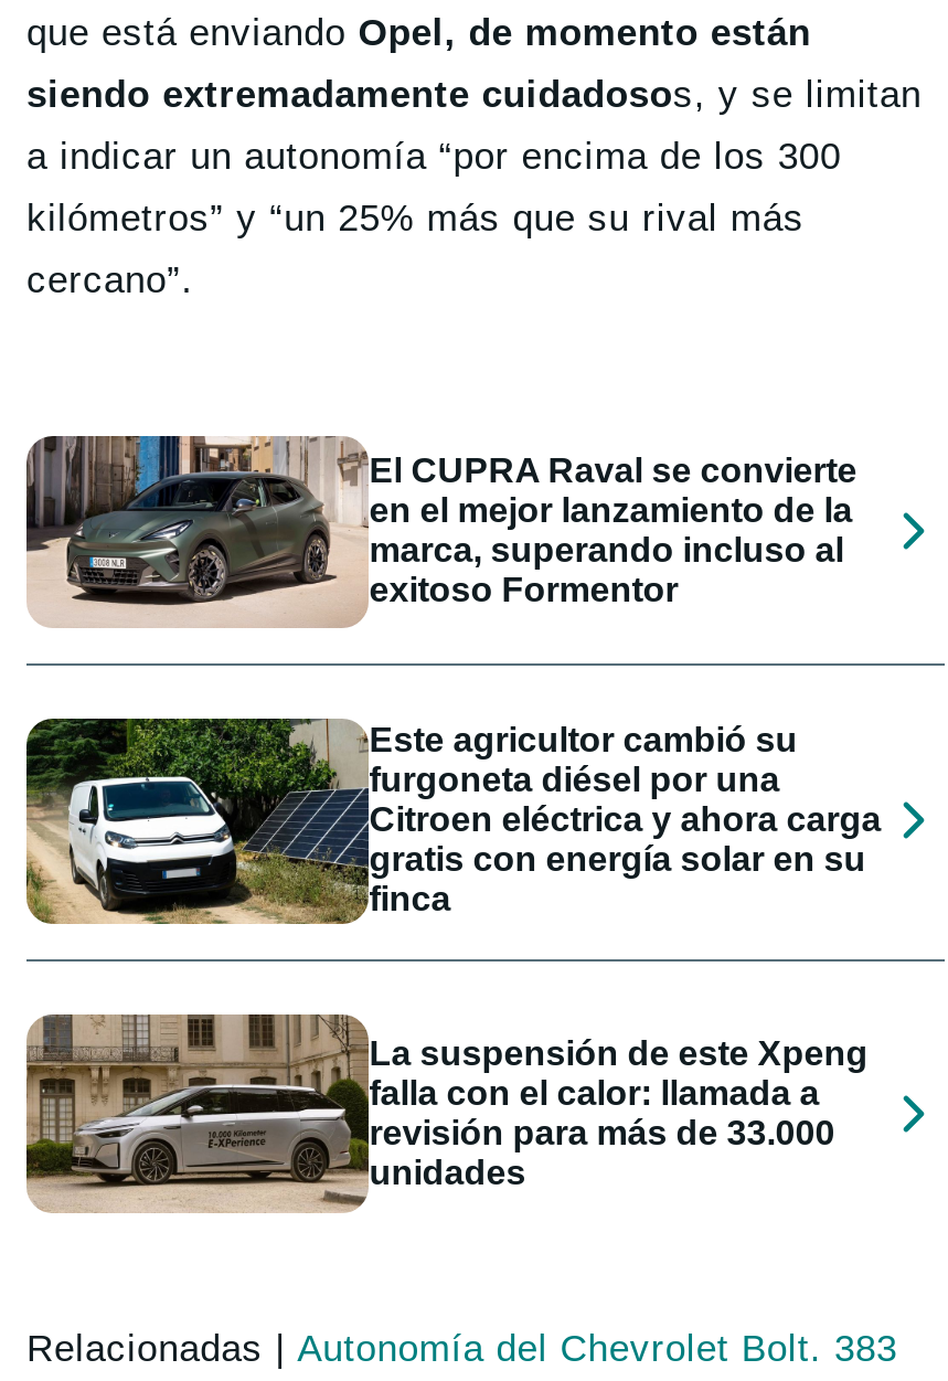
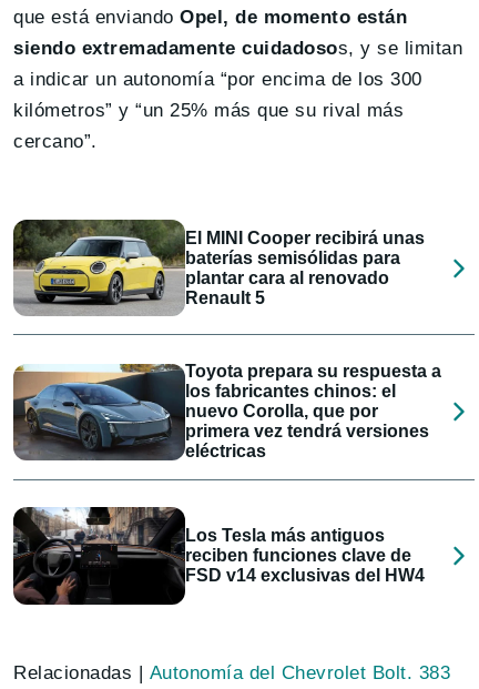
[26,433,857,627] [image] | El CUPRA Raval se convierte | en el mejor lanzamiento de la | marca, superando incluso al | exitoso Formentor -> [13,219,425,316] [image] | El MINI Cooper recibirá unas | baterías semisólidas para | plantar cara al renovado | Renault 5
[24,715,881,925] [image] | Este agricultor cambió su | furgoneta diésel por una | Citroen eléctrica y ahora carga | gratis con energía solar en su | finca -> [12,362,442,462] [image] | Toyota prepara su respuesta a | los fabricantes chinos: el | nuevo Corolla, que por | primera vez tendrá versiones | eléctricas
[24,1011,868,1214] [image] | La suspensión de este Xpeng | falla con el calor: llamada a | revisión para más de 33.000 | unidades -> [12,506,425,606] [image] | Los Tesla más antiguos | reciben funciones clave de | FSD v14 exclusivas del HW4

